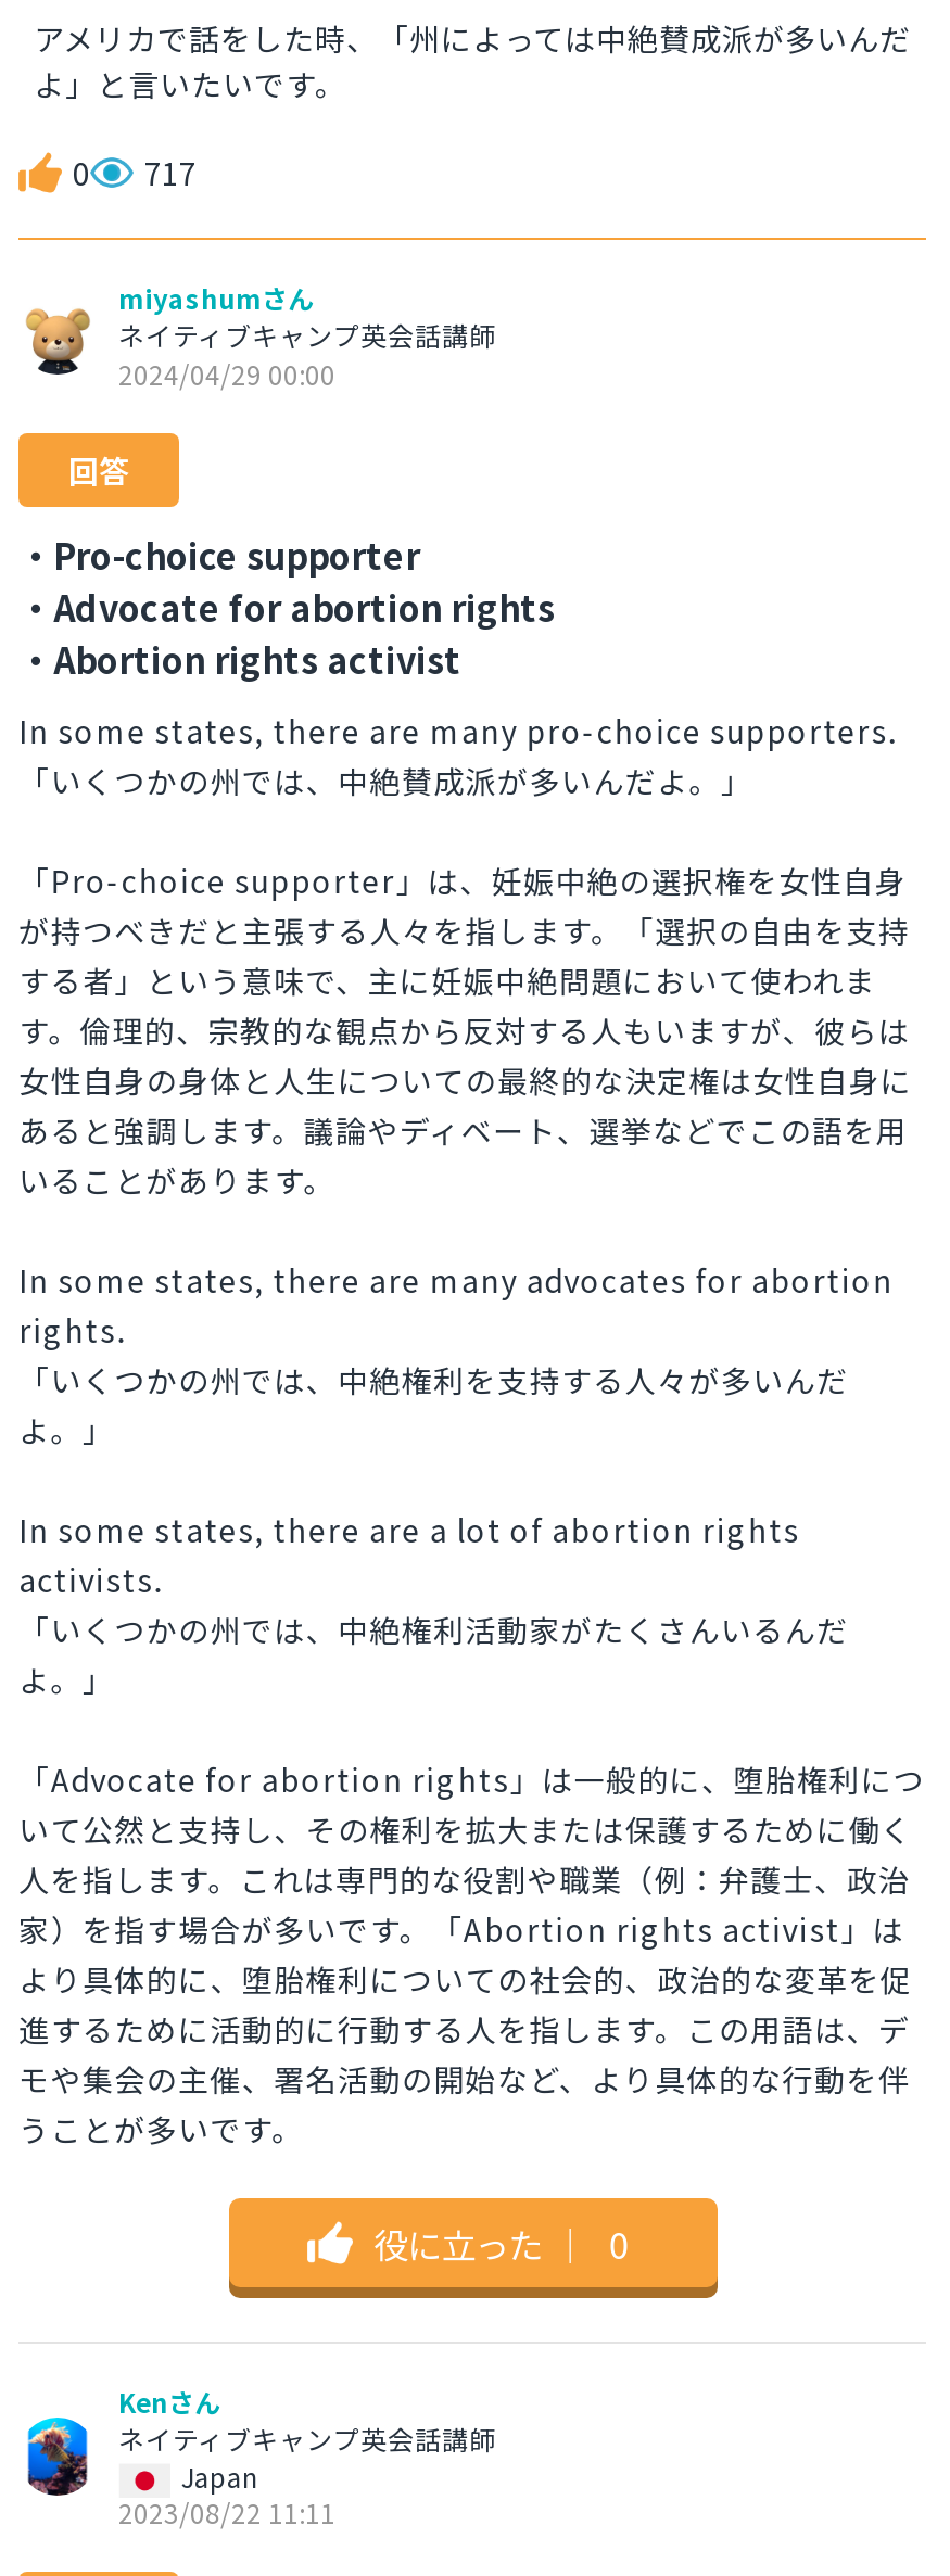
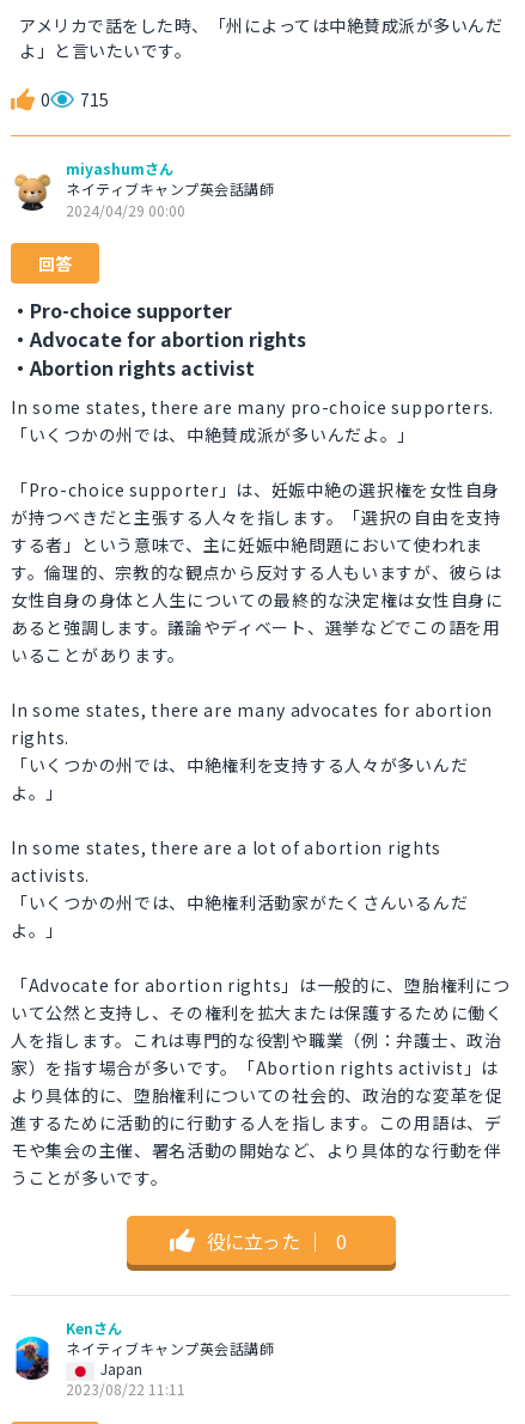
[73,152,197,195] 0 717 -> [41,88,109,112] 0 715

